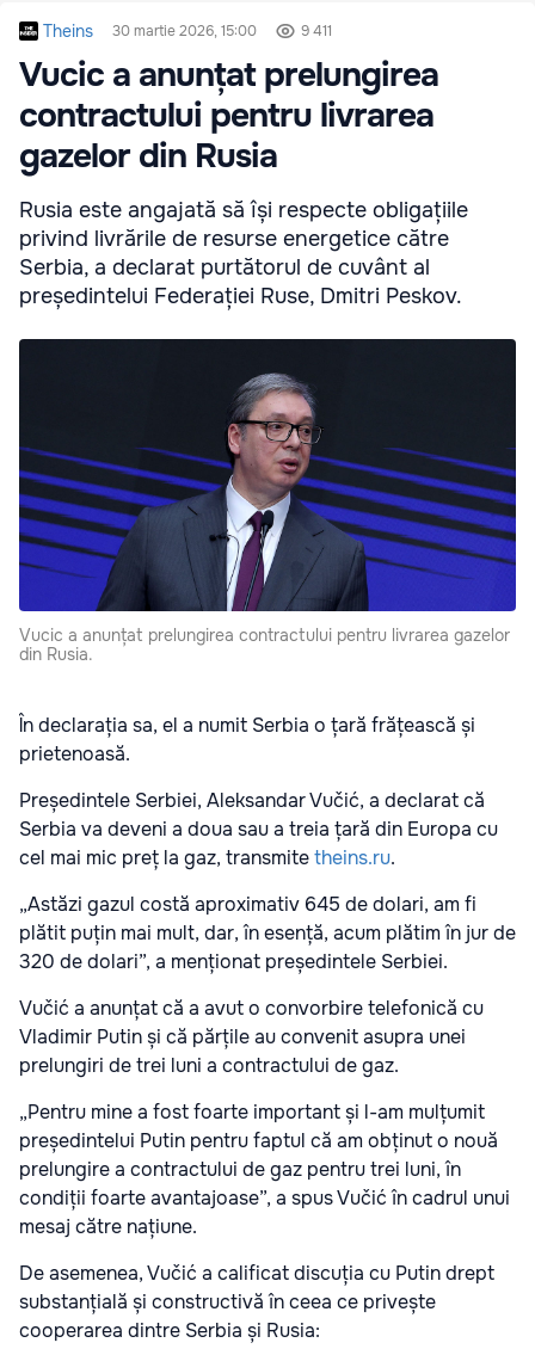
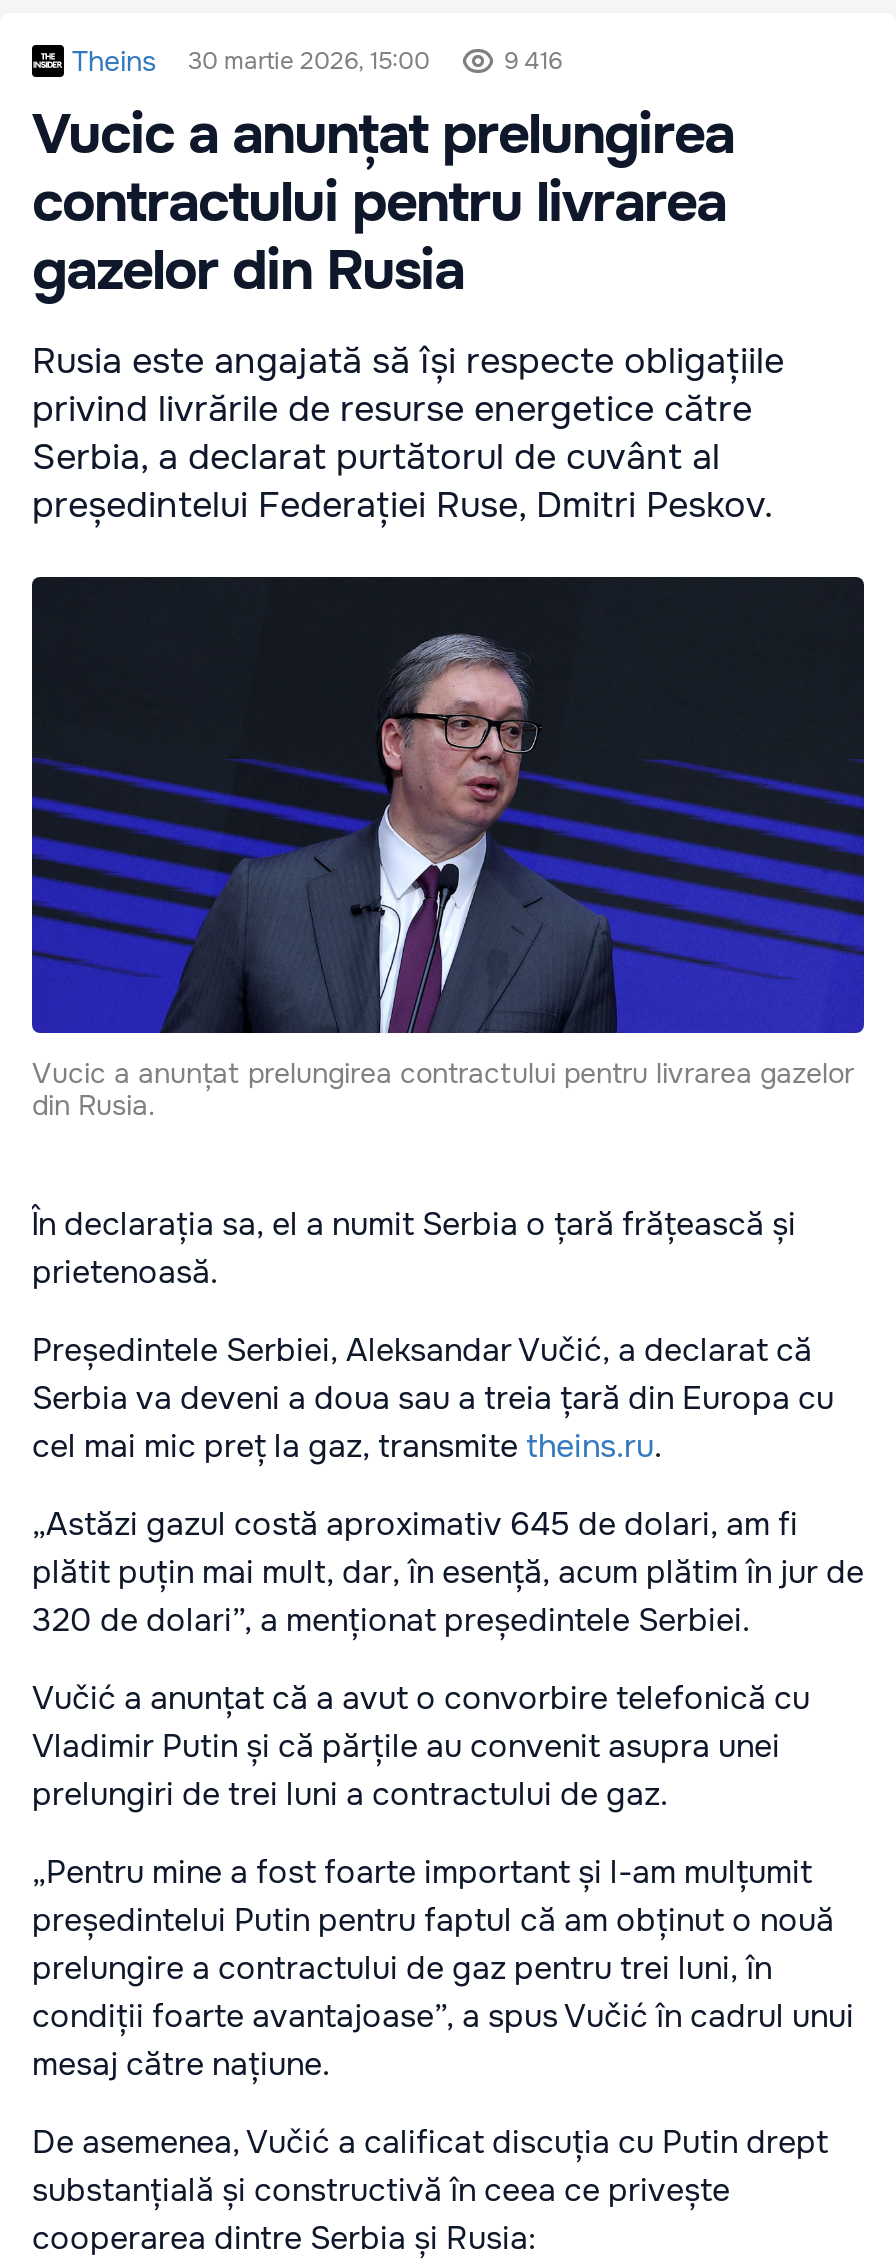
[301,22,332,41] 9 411 -> [504,46,562,78] 9 416

